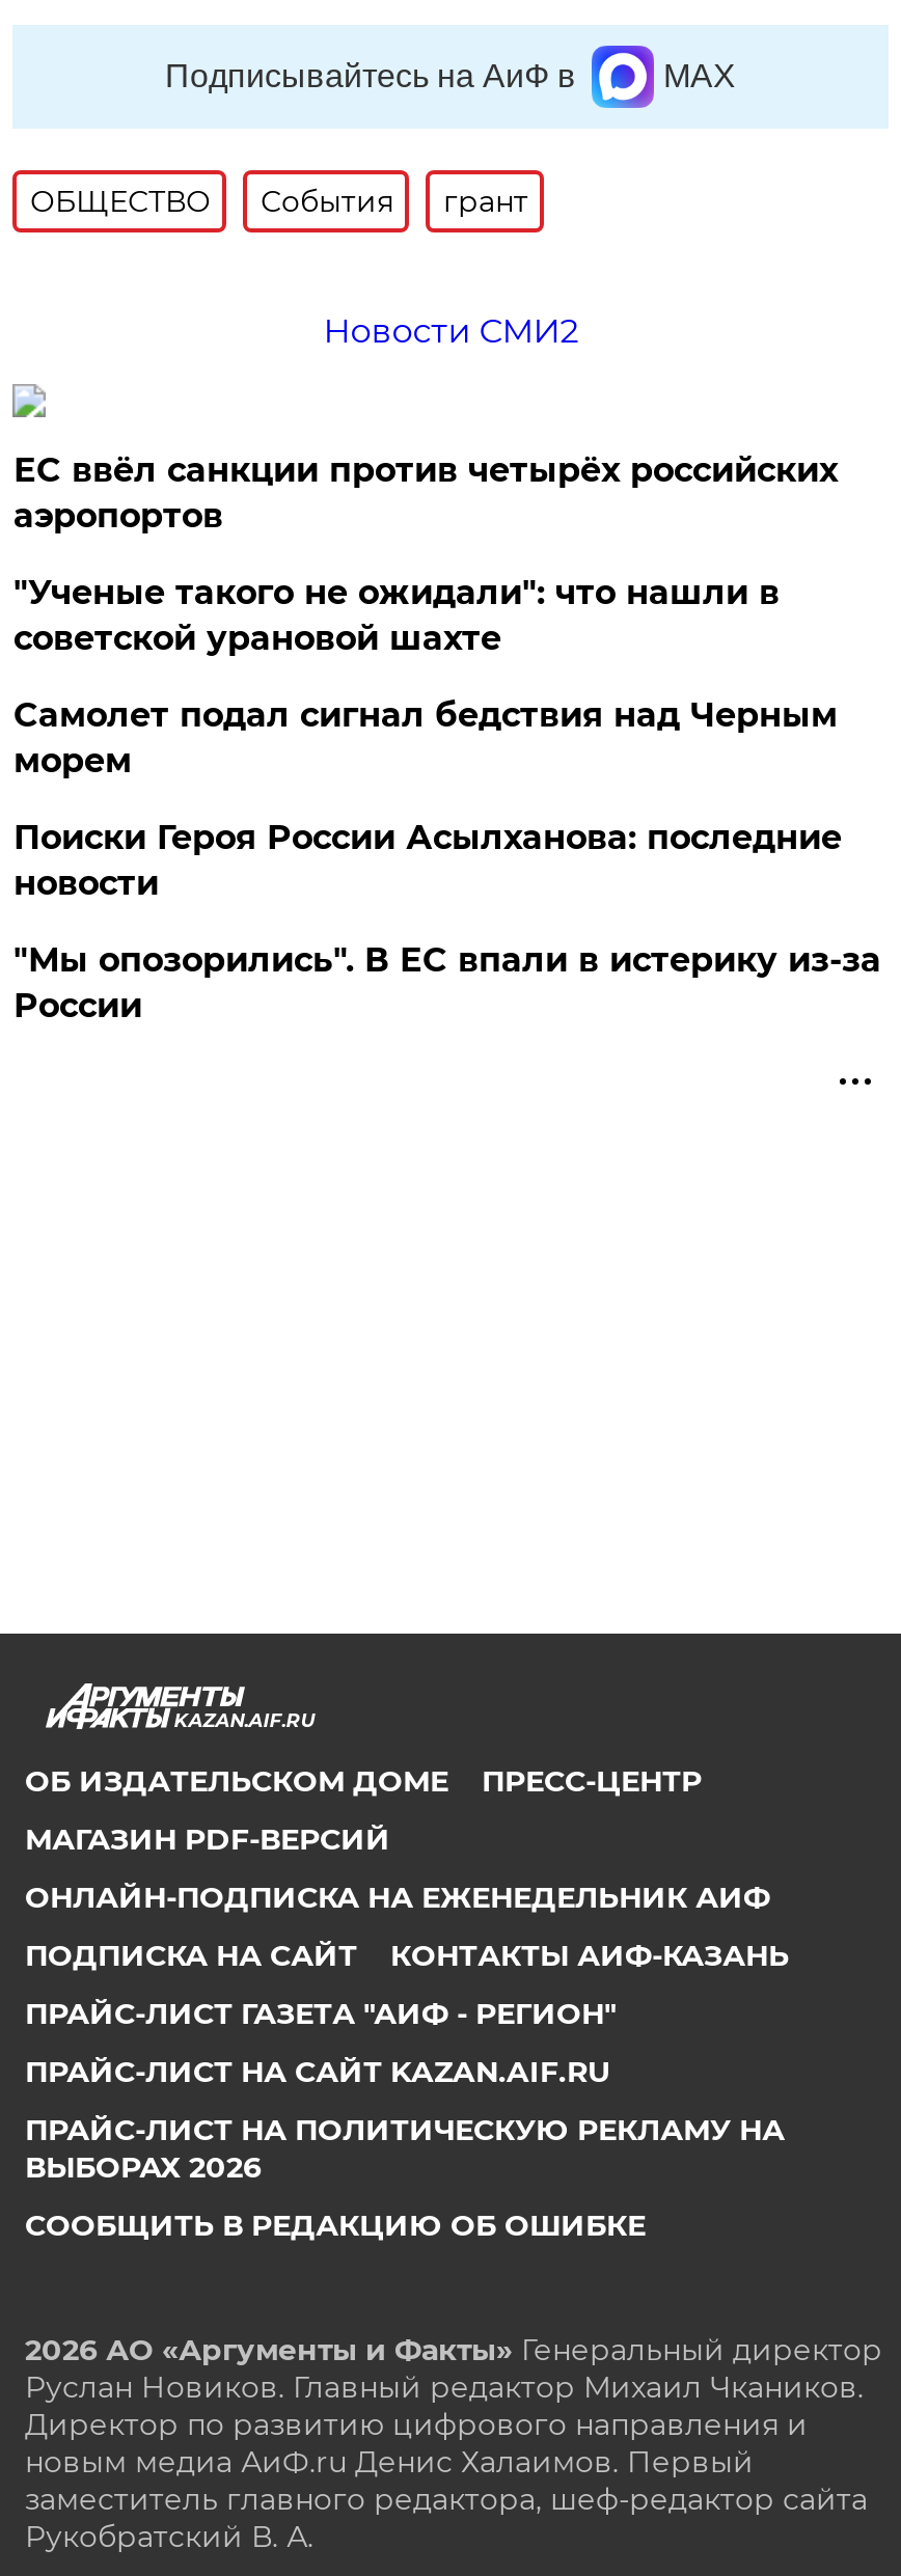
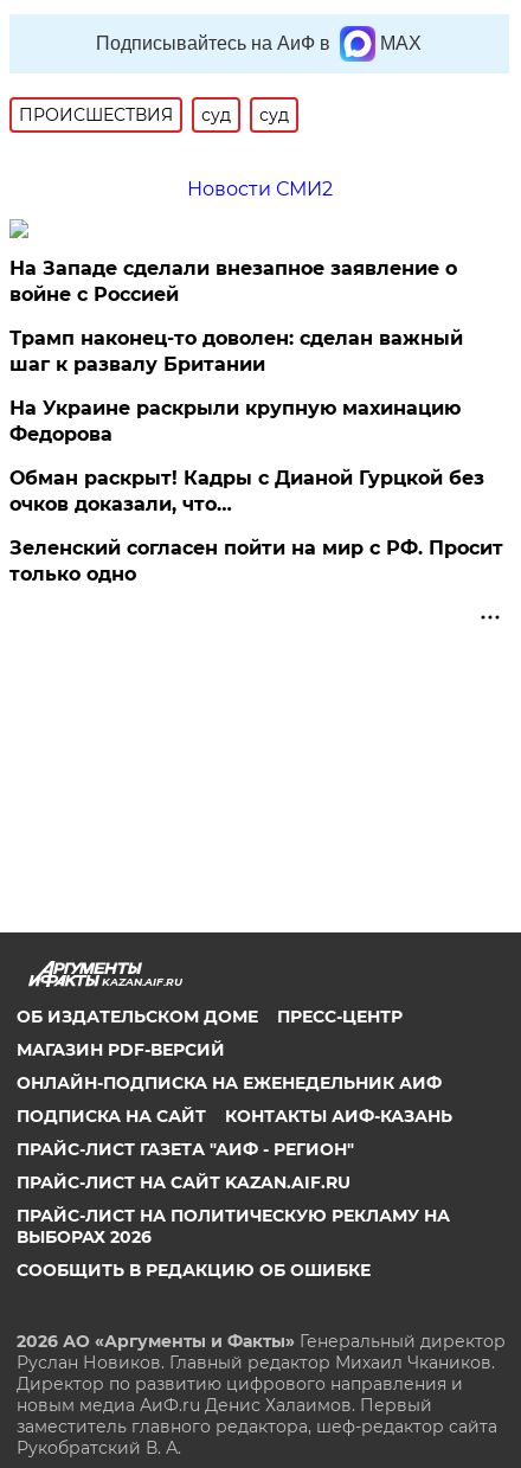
[30,182,528,219] ОБЩЕСТВО | События | грант -> [19,104,289,125] ПРОИСШЕСТВИЯ | суд | суд
[13,450,837,535] ЕС ввёл санкции против четырёх российских | аэропортов -> [10,257,458,305] На Западе сделали внезапное заявление о | войне с Россией
[13,572,779,657] "Ученые такого не ожидали": что нашли в | советской урановой шахте -> [10,327,463,375] Трамп наконец-то доволен: сделан важный | шаг к развалу Британии
[13,695,837,780] Самолет подал сигнал бедствия над Черным | морем -> [10,397,461,445] На Украине раскрыли крупную махинацию | Федорова
[13,817,842,902] Поиски Героя России Асылханова: последние | новости -> [10,466,485,515] Обман раскрыт! Кадры с Дианой Гурцкой без | очков доказали, что…
[13,940,881,1025] "Мы опозорились". В ЕС впали в истерику из-за | России -> [10,536,504,585] Зеленский согласен пойти на мир с РФ. Просит | только одно

